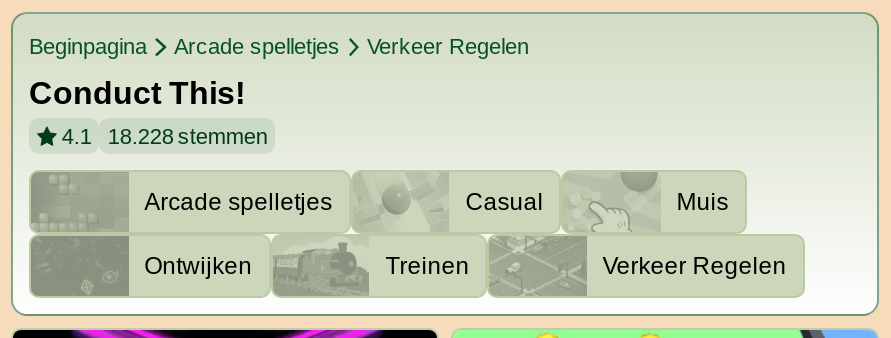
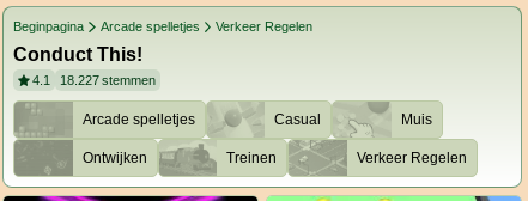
[62,125,268,149] 4.1 18.228 stemmen -> [33,74,156,88] 4.1 18.227 stemmen

